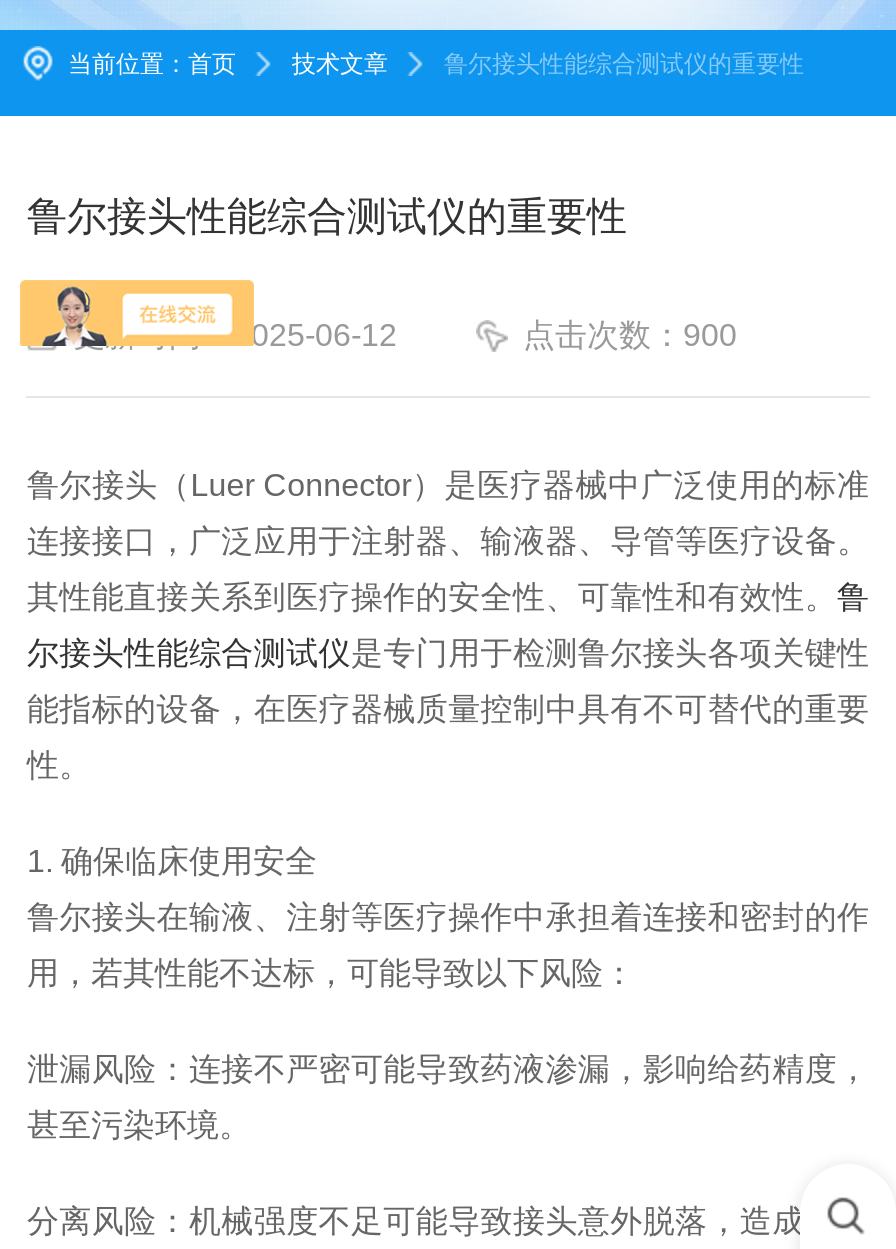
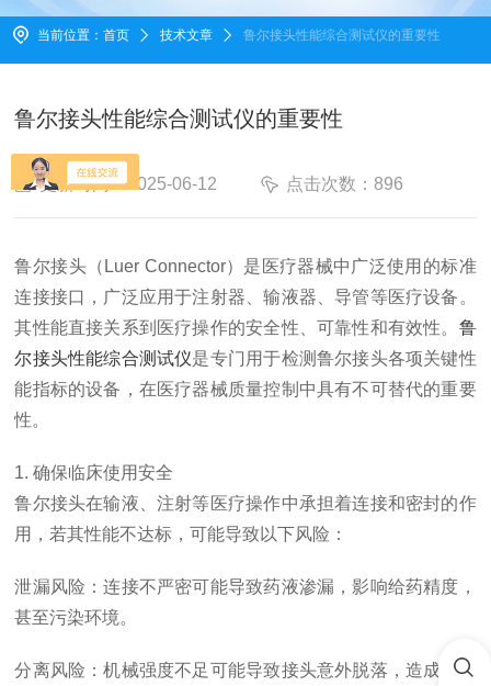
[523,317,737,351] 点击次数：900 -> [286,174,404,193] 点击次数：896

